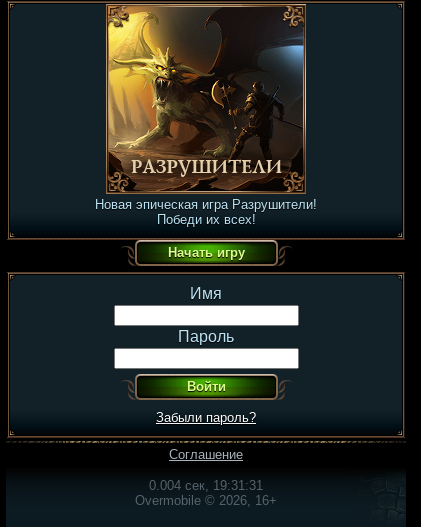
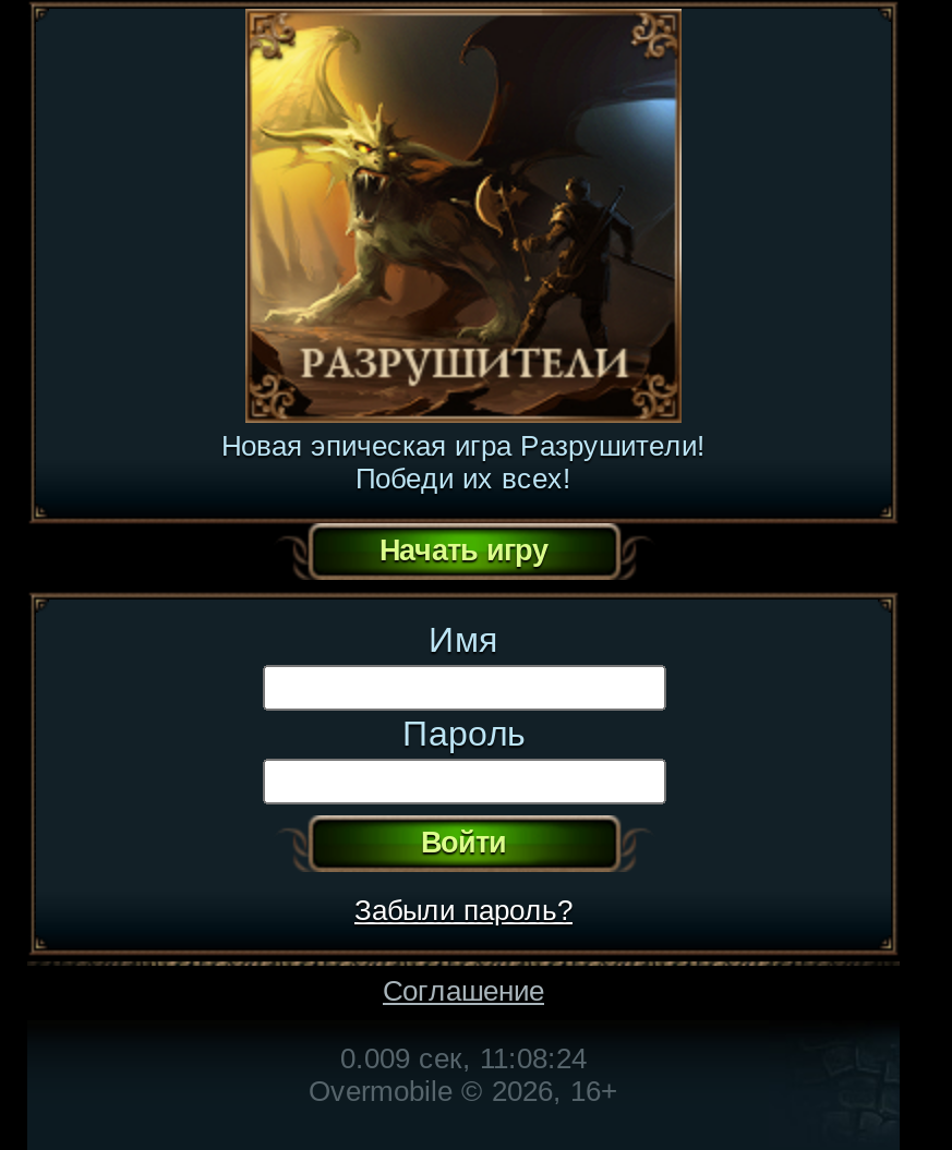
[149,477,263,492] 0.004 сек, 19:31:31 -> [340,1041,587,1074] 0.009 сек, 11:08:24

